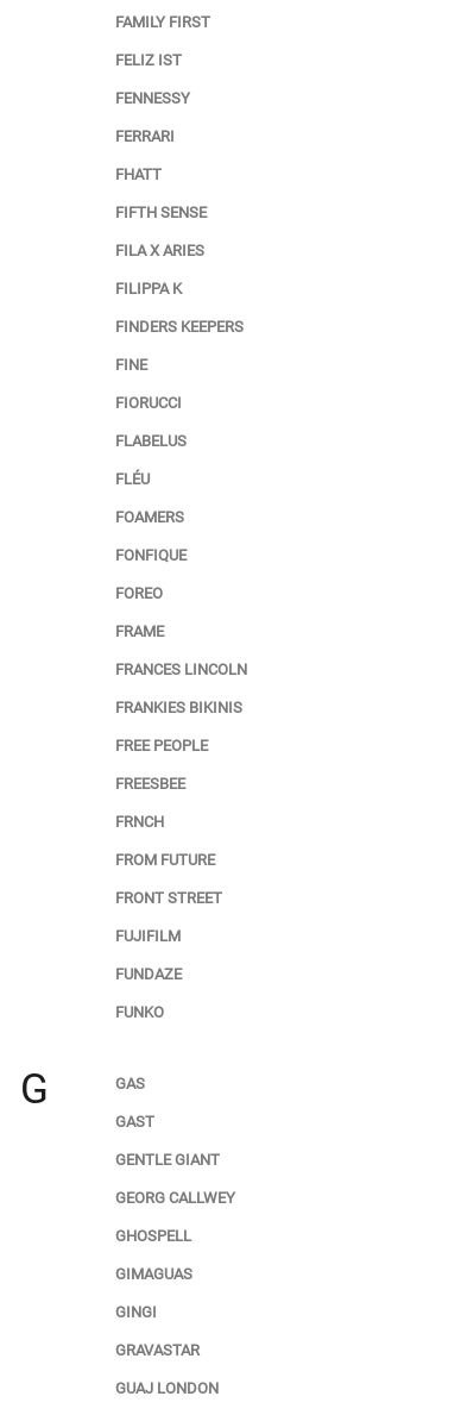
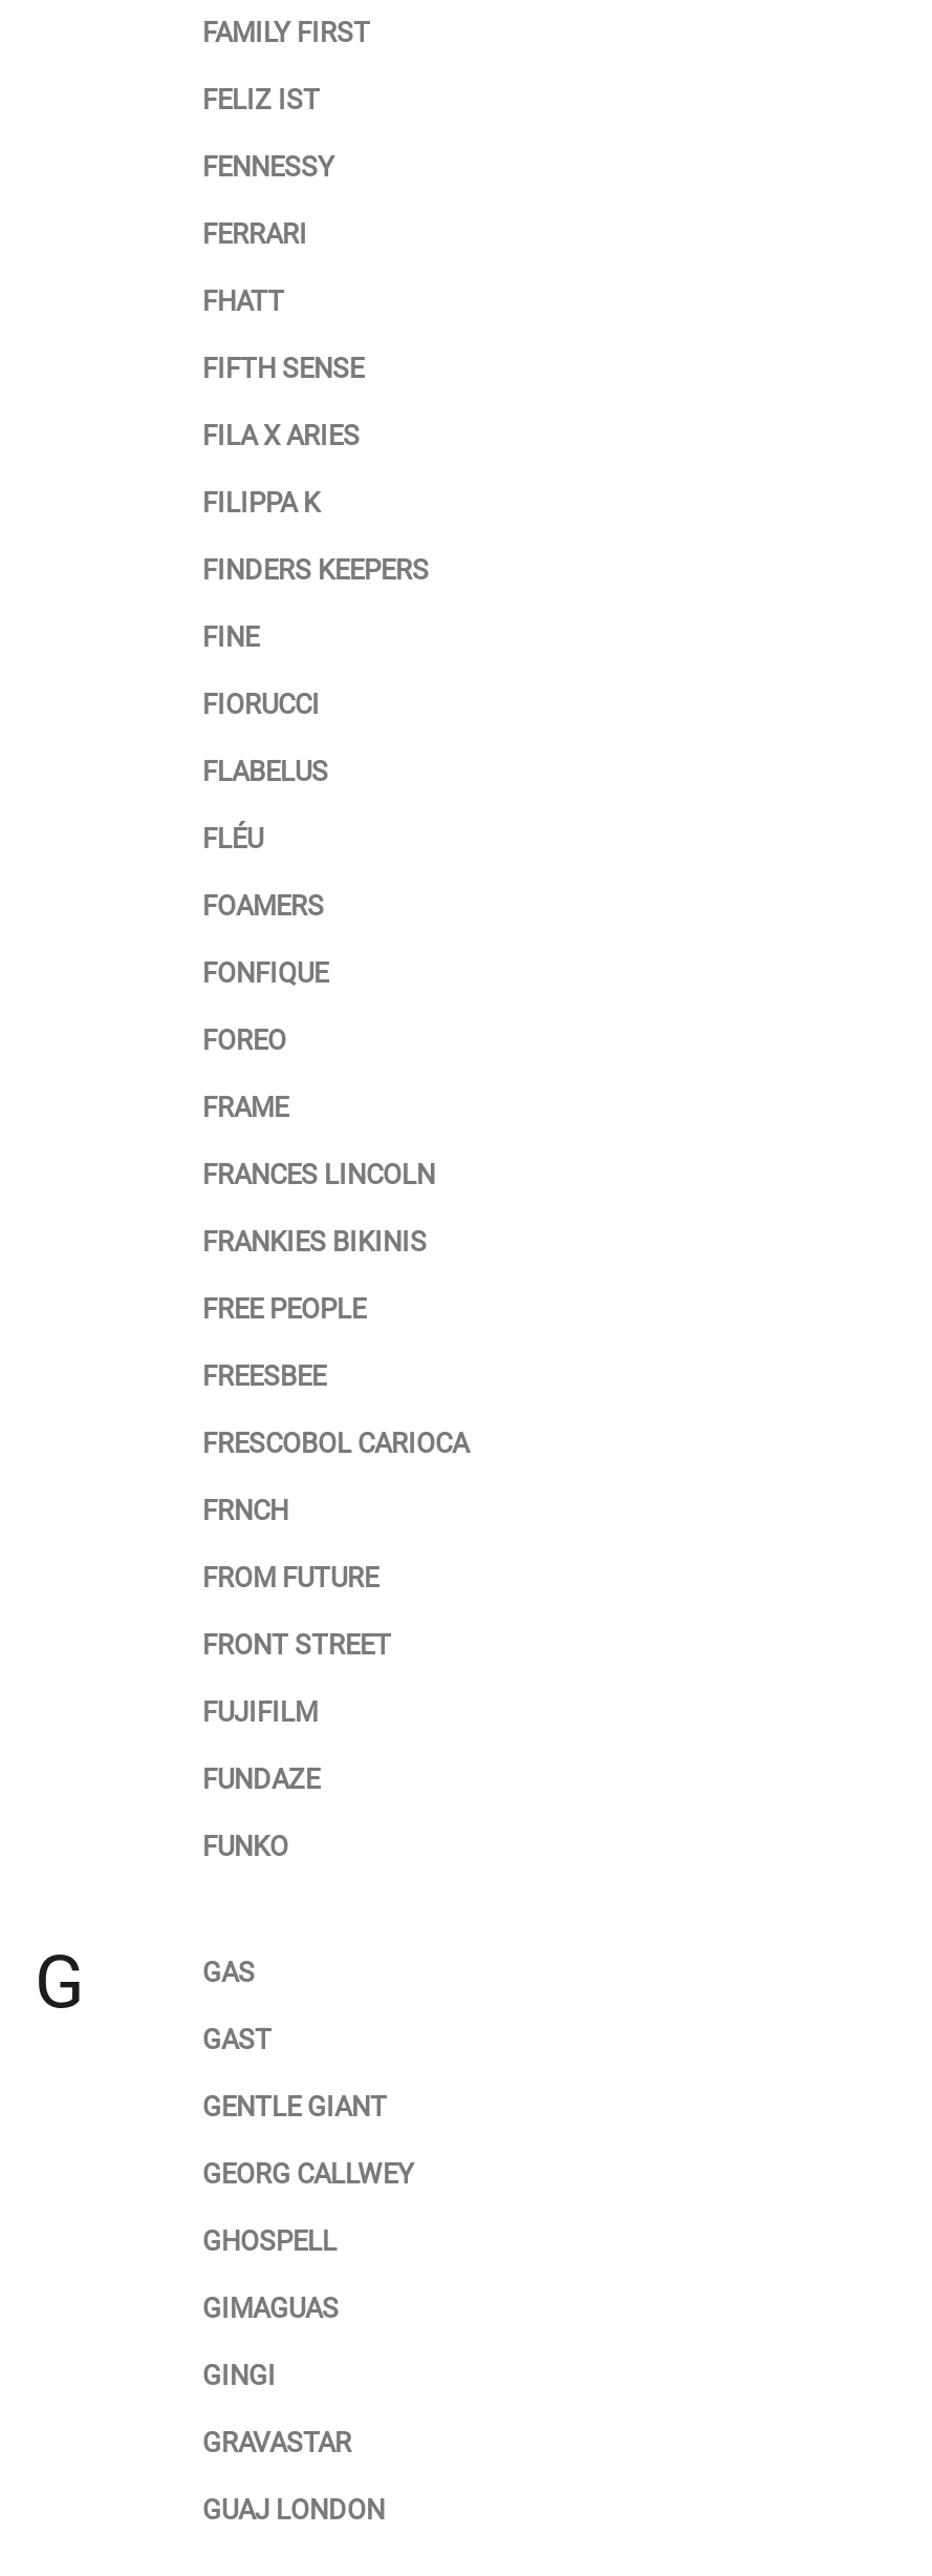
none -> [202,1428,469,1459] FRESCOBOL CARIOCA

